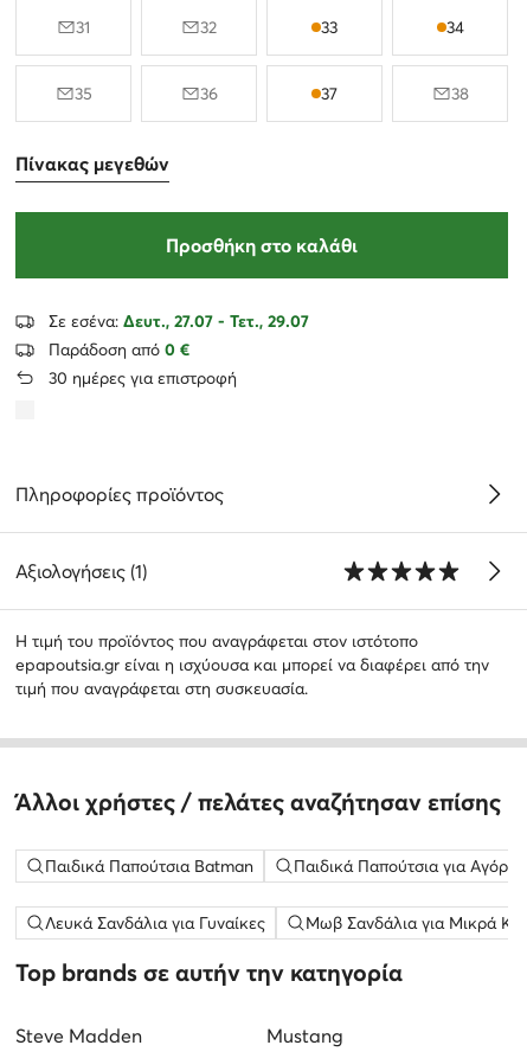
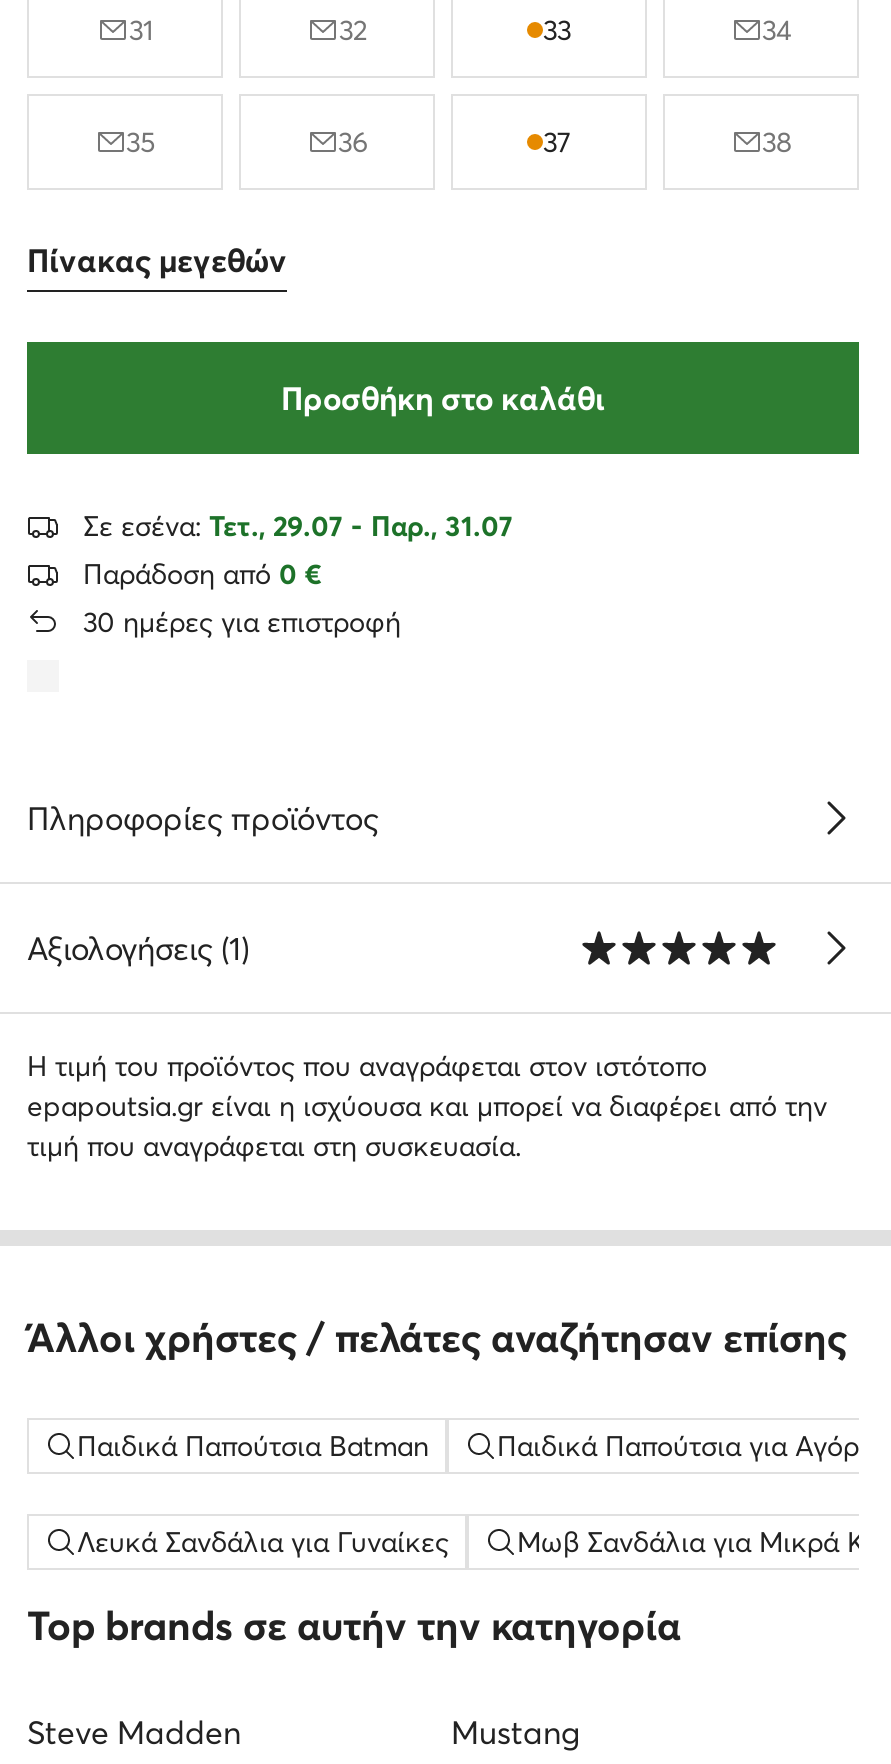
[49,310,309,331] Σε εσένα: Δευτ., 27.07 - Τετ., 29.07 -> [83,508,513,544] Σε εσένα: Τετ., 29.07 - Παρ., 31.07

